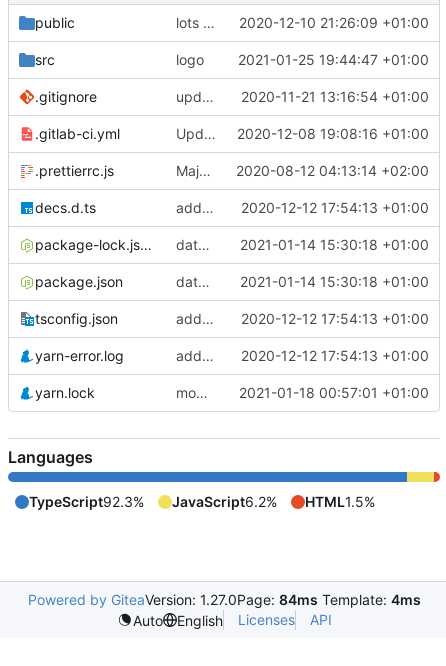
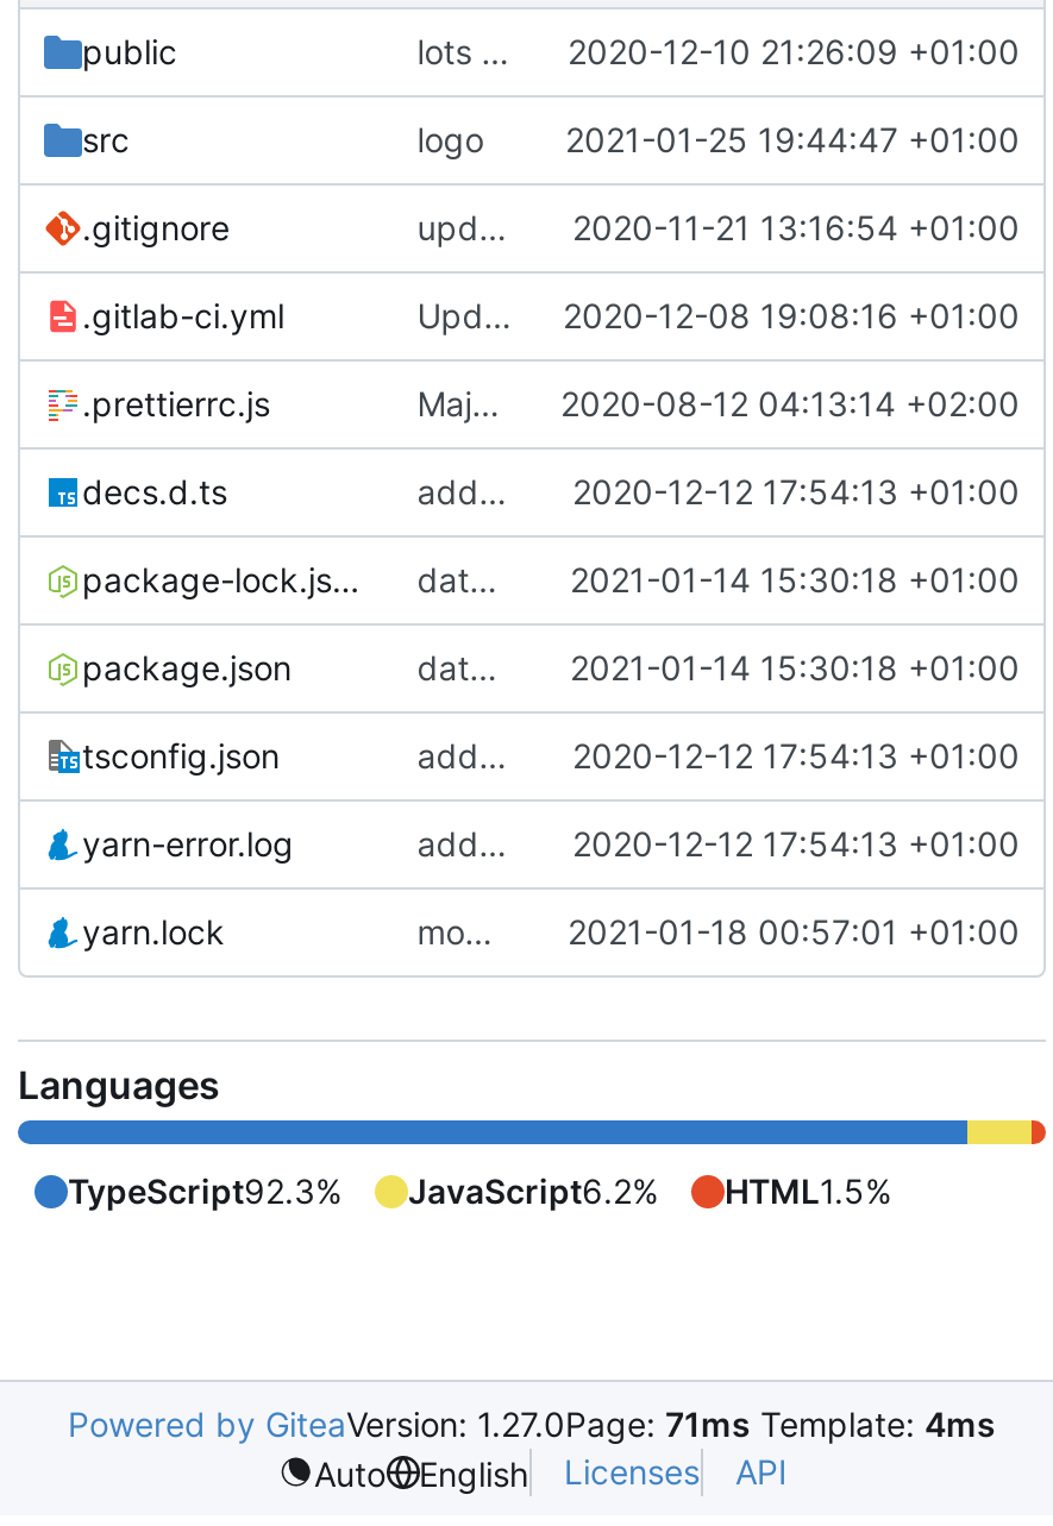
[27,591,420,608] Powered by GiteaVersion: 1.27.0Page: 84ms Template: 4ms -> [68,1404,996,1445] Powered by GiteaVersion: 1.27.0Page: 71ms Template: 4ms

